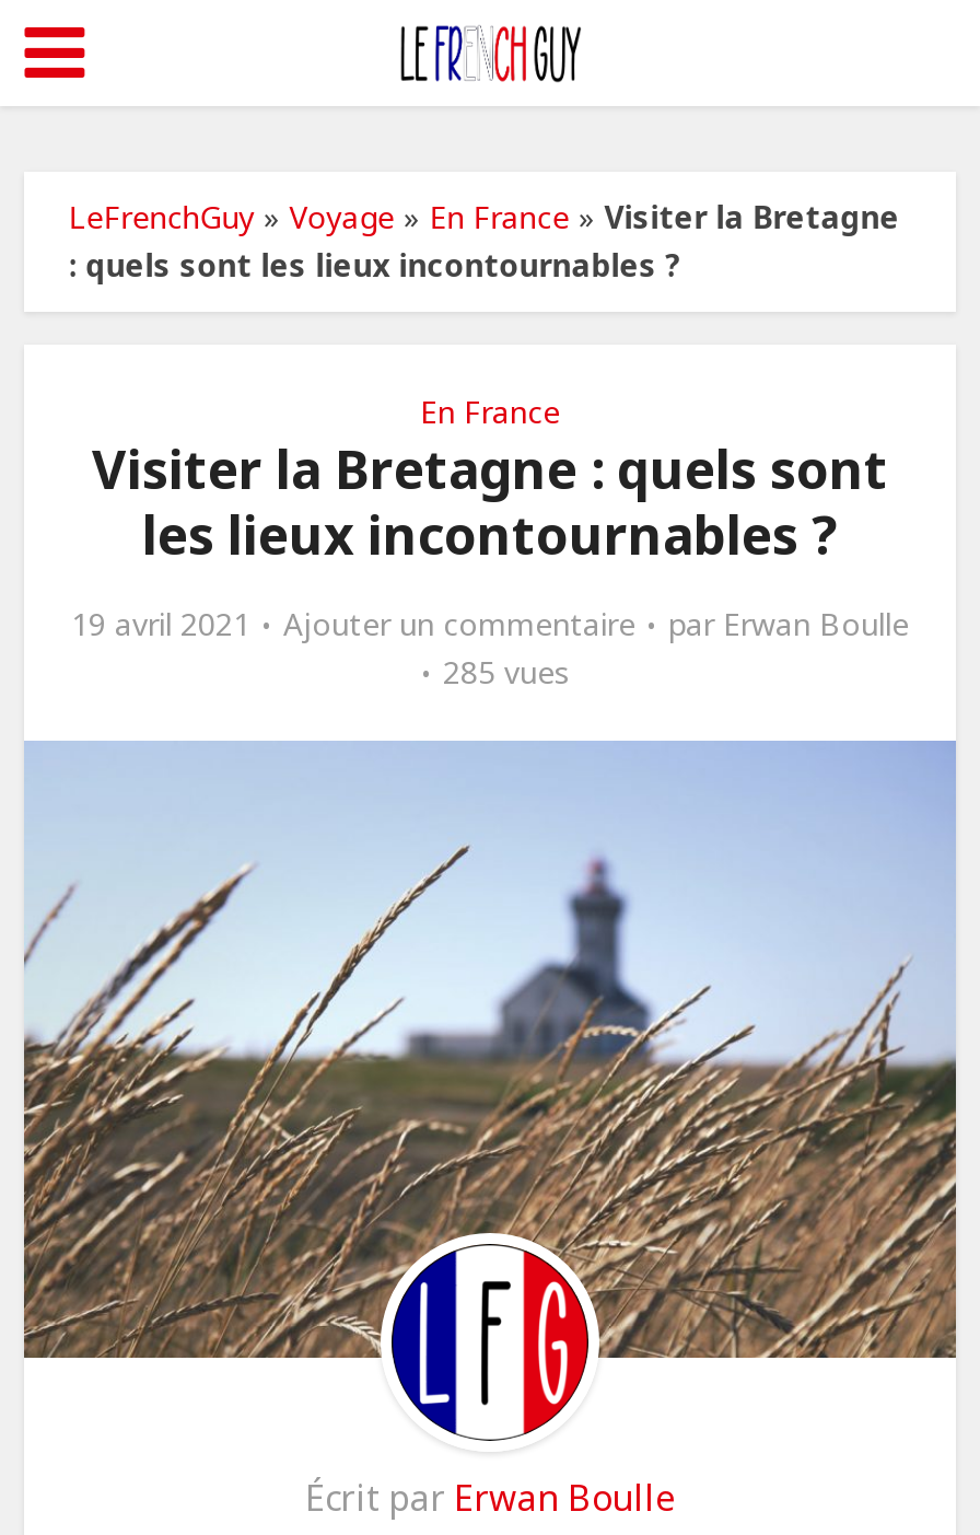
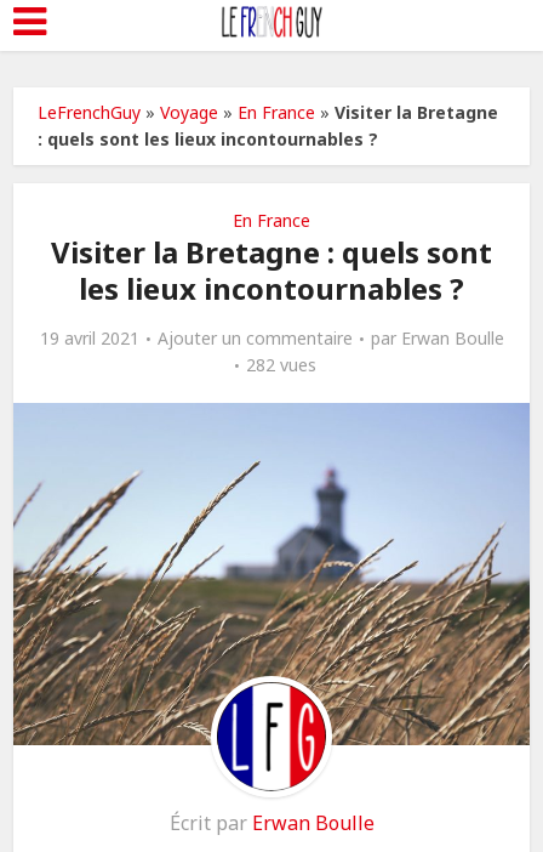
[443,651,570,693] 285 vues -> [245,353,316,376] 282 vues

